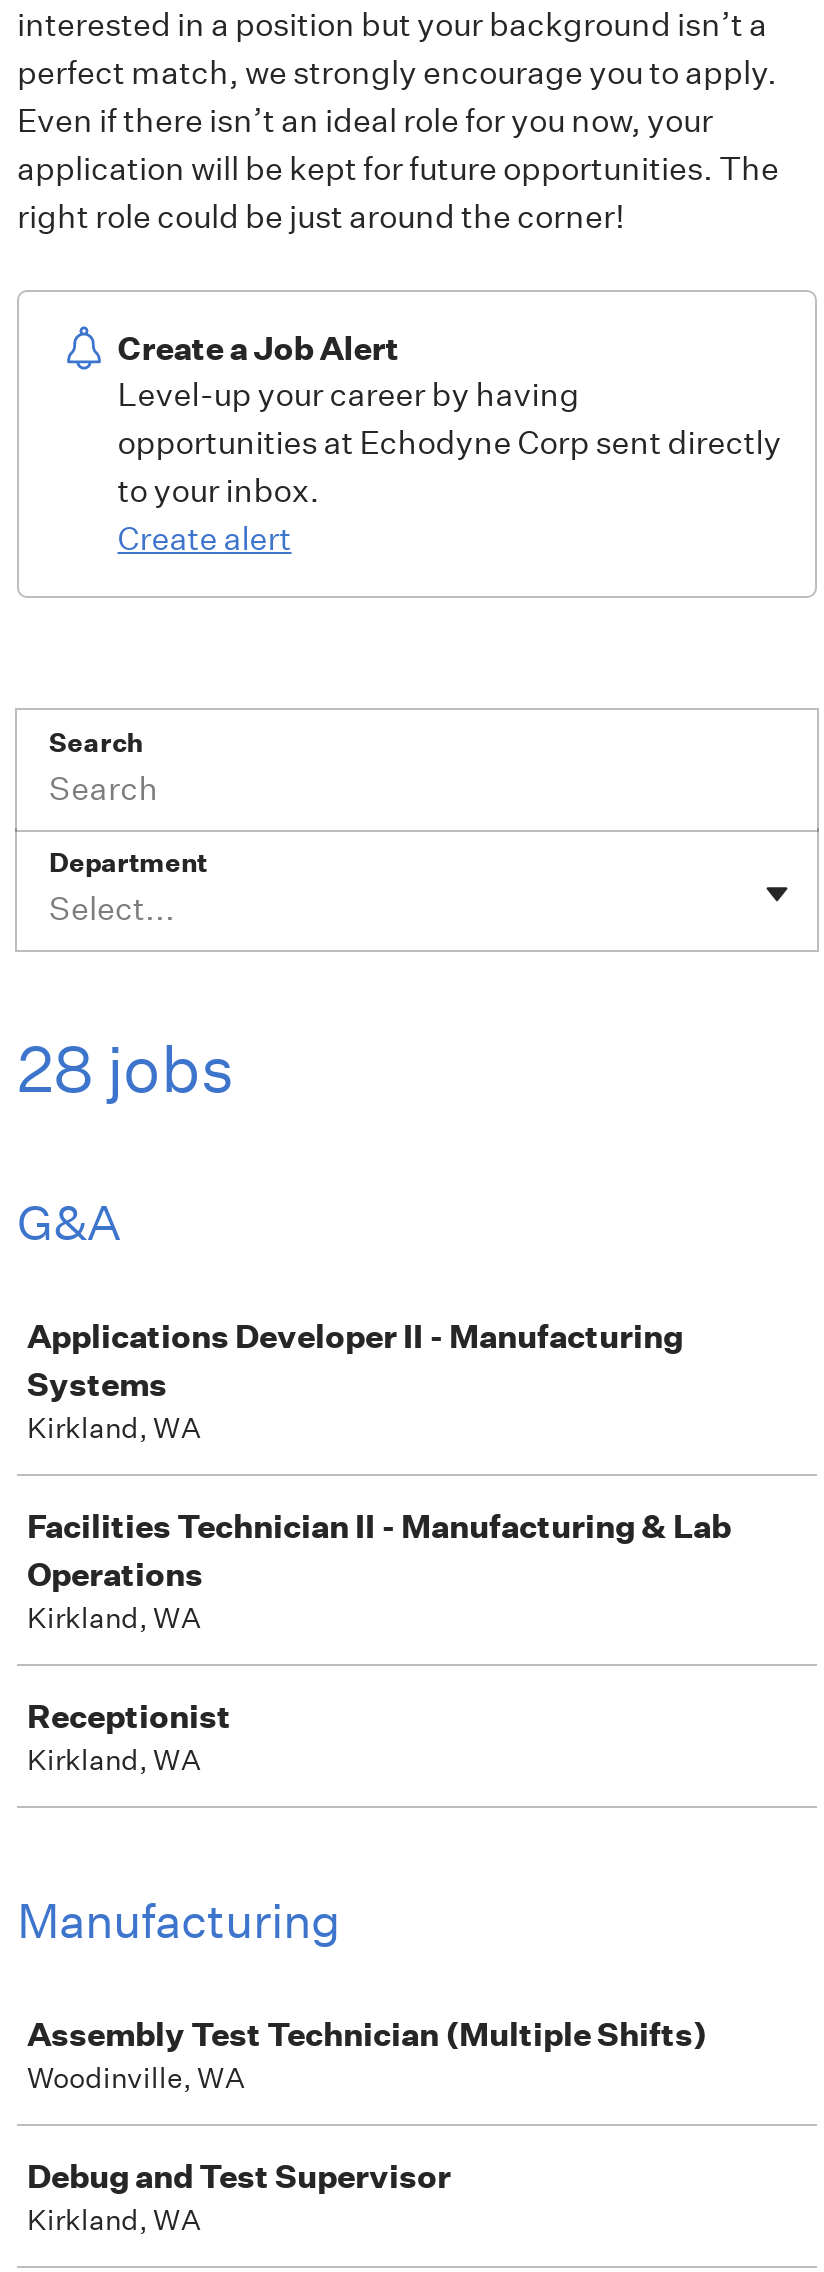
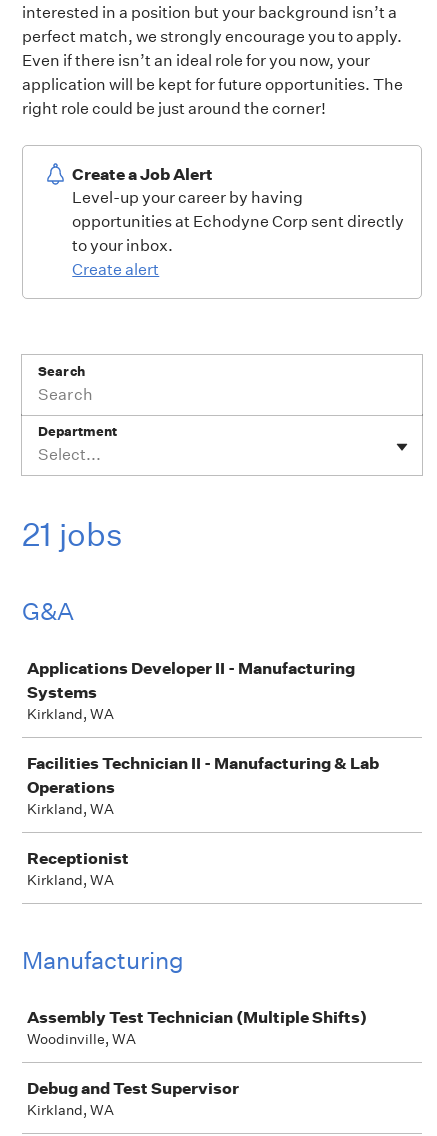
[17,1030,235,1108] 28 jobs -> [22,515,123,554] 21 jobs

